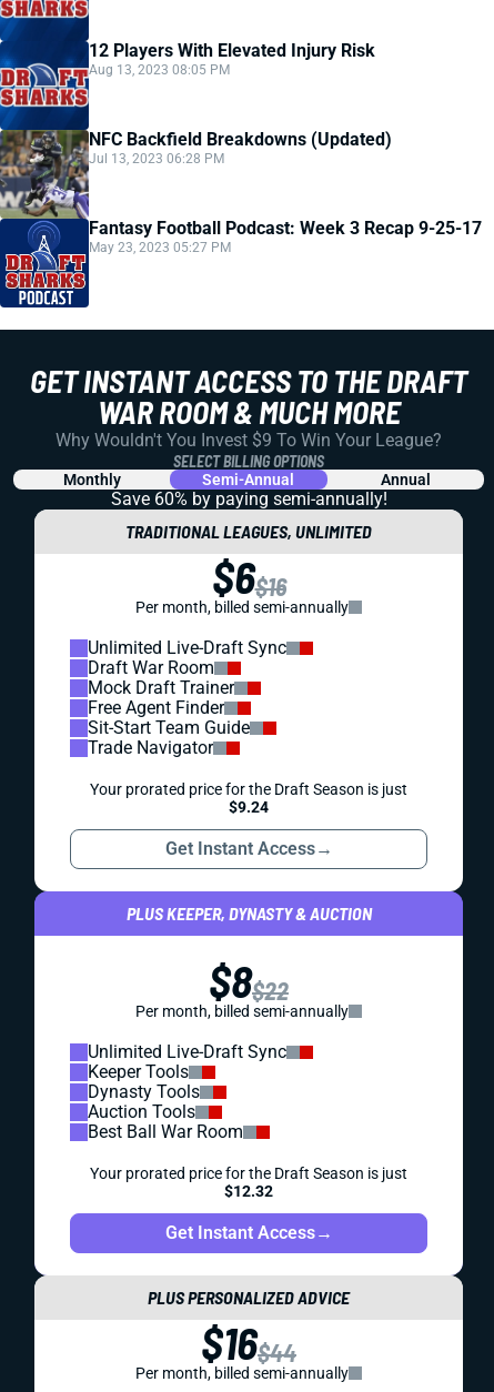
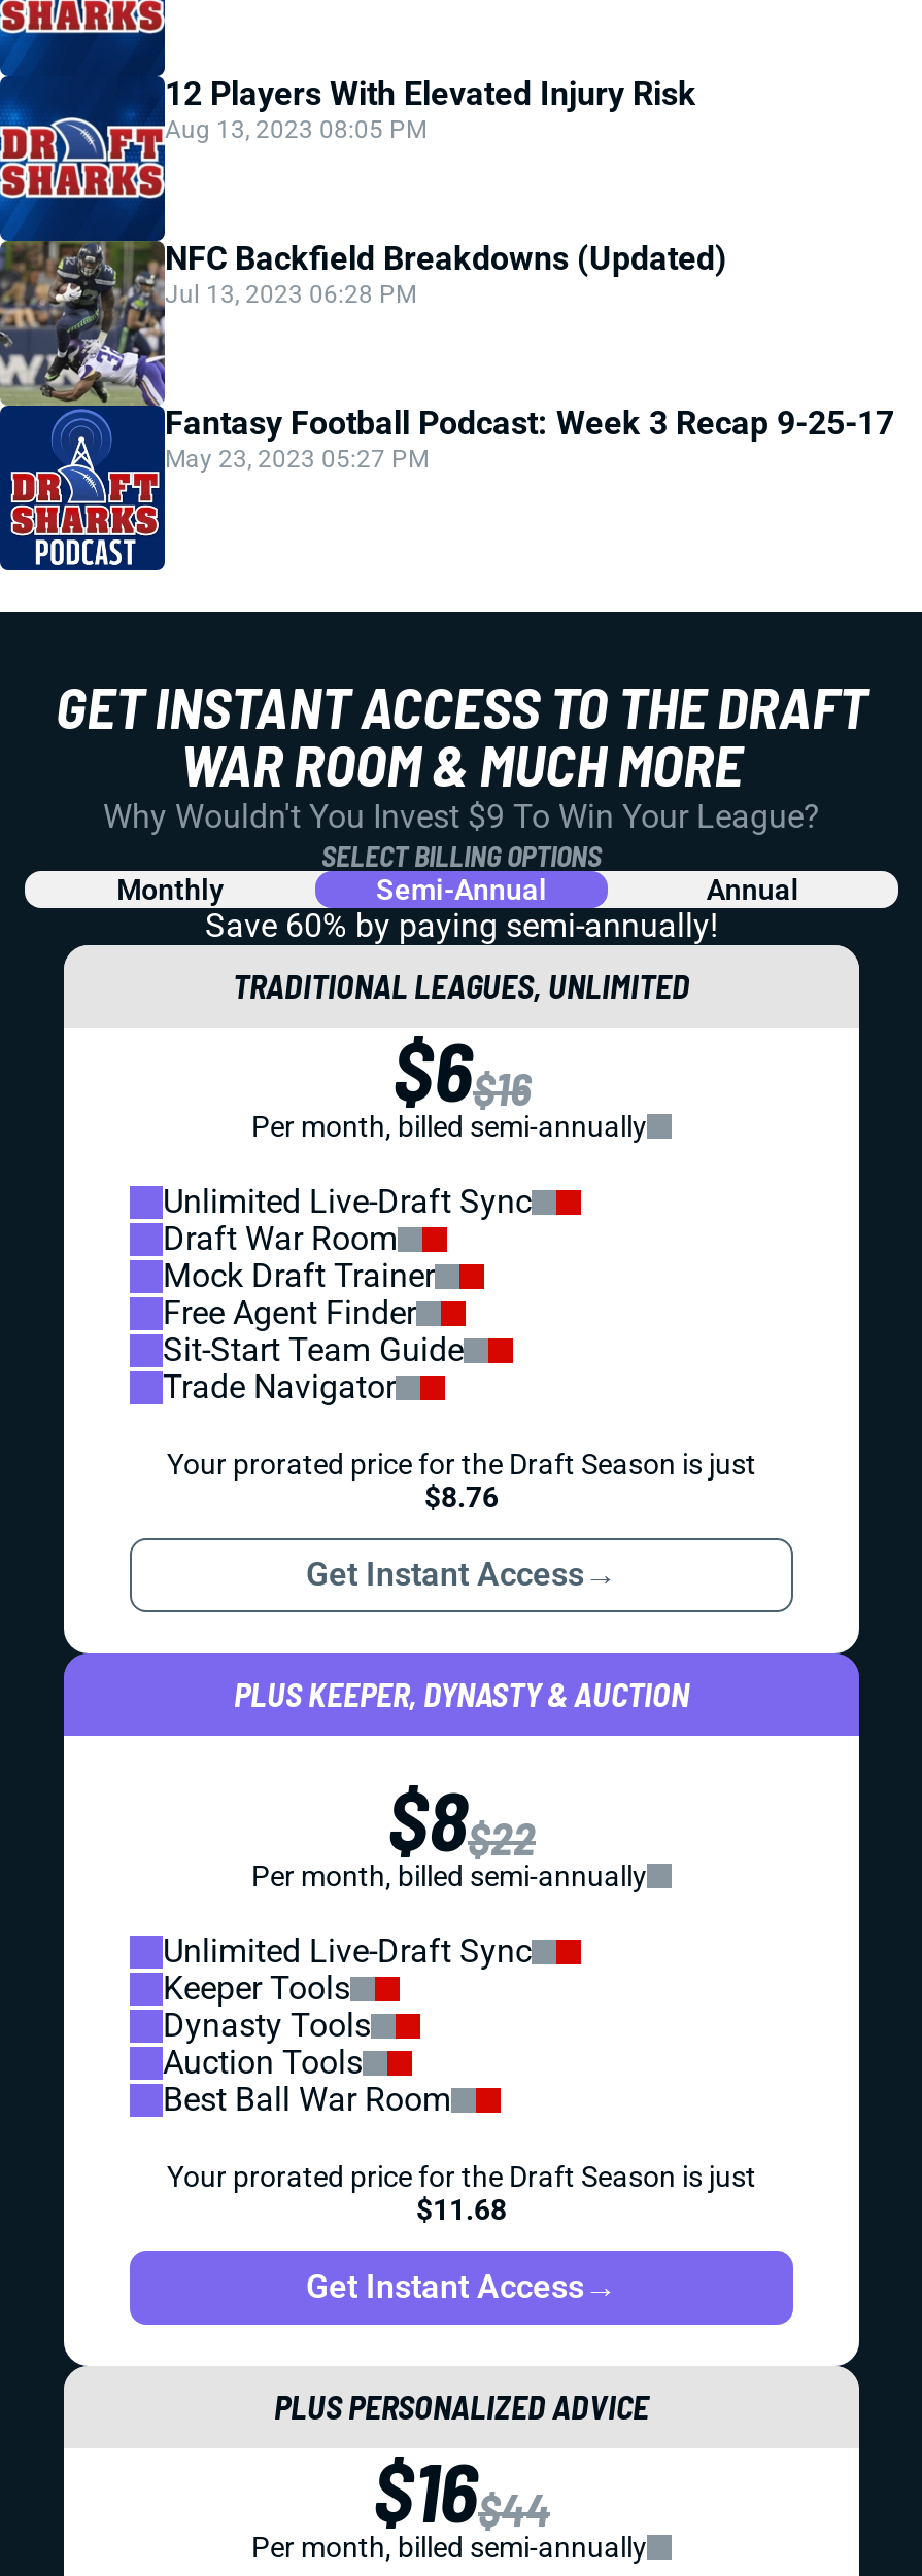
[229,798,269,816] $9.24 -> [424,1481,499,1513] $8.76
[224,1182,273,1200] $12.32 -> [416,2193,507,2226] $11.68

